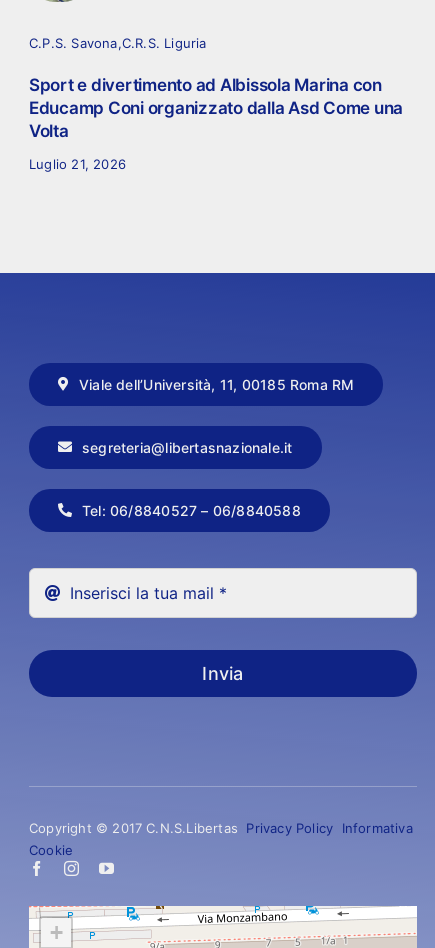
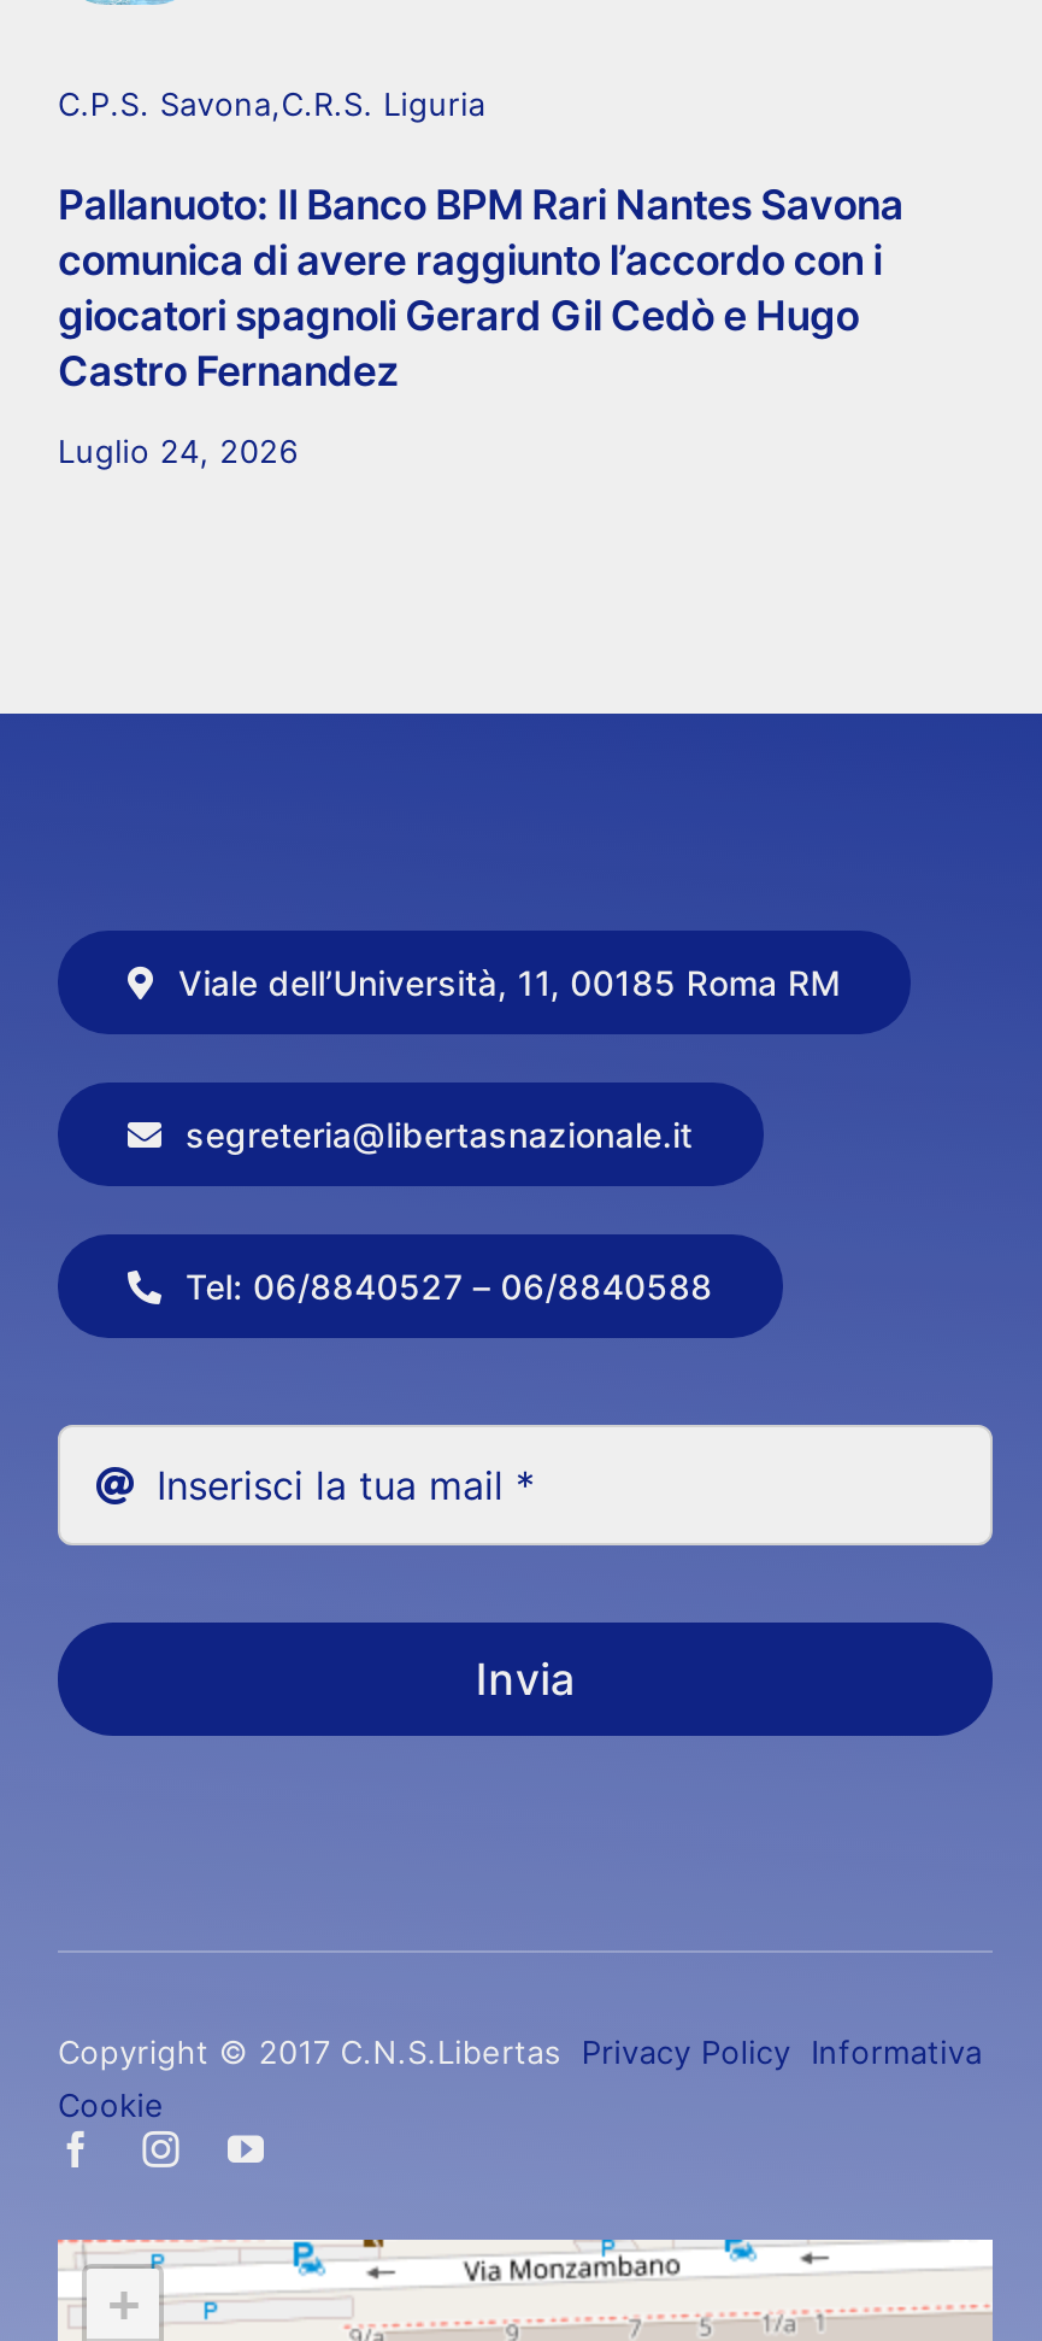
[29,75,403,141] Sport e divertimento ad Albissola Marina con | Educamp Coni organizzato dalla Asd Come una | Volta -> [58,180,903,395] Pallanuoto: Il Banco BPM Rari Nantes Savona | comunica di avere raggiunto l’accordo con i | giocatori spagnoli Gerard Gil Cedò e Hugo | Castro Fernandez
[29,156,126,172] Luglio 21, 2026 -> [58,431,299,470] Luglio 24, 2026

